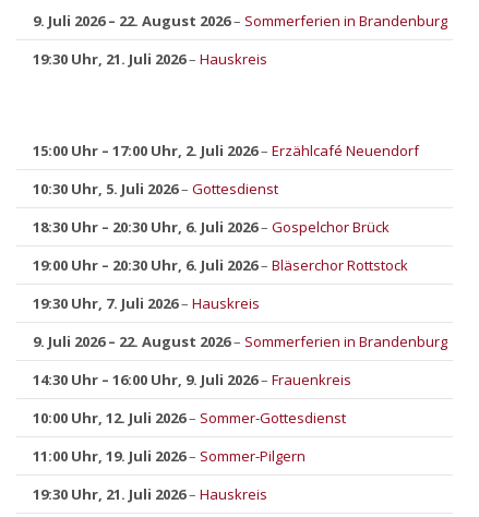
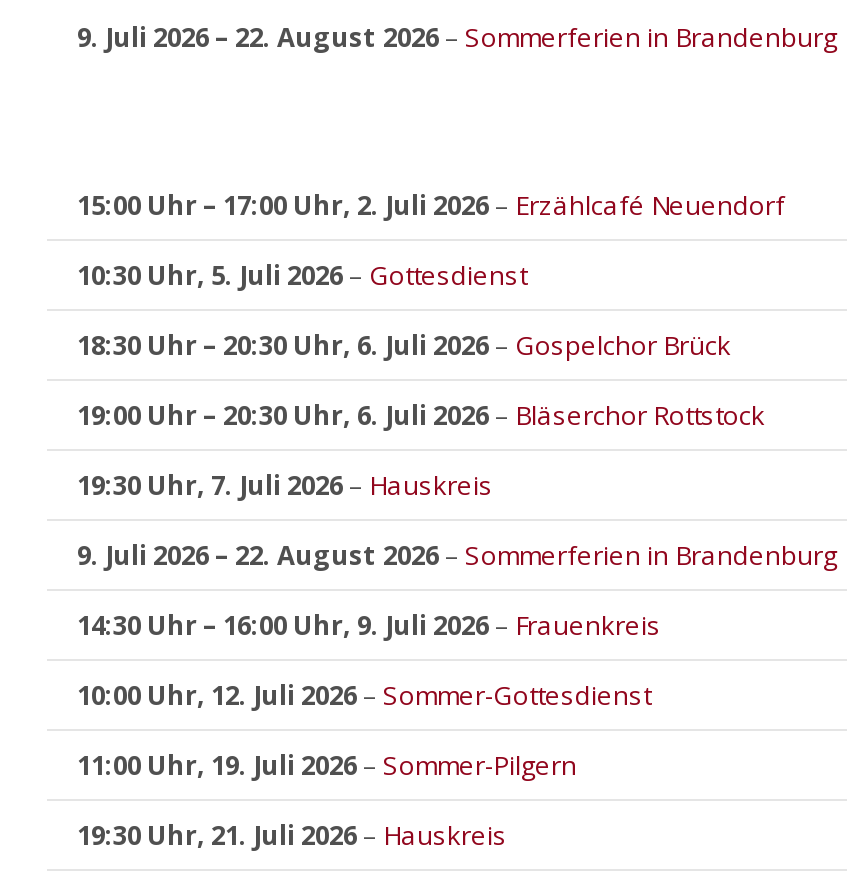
[33,49,267,69] 19:30 Uhr, 21. Juli 2026 – Hauskreis -> none

